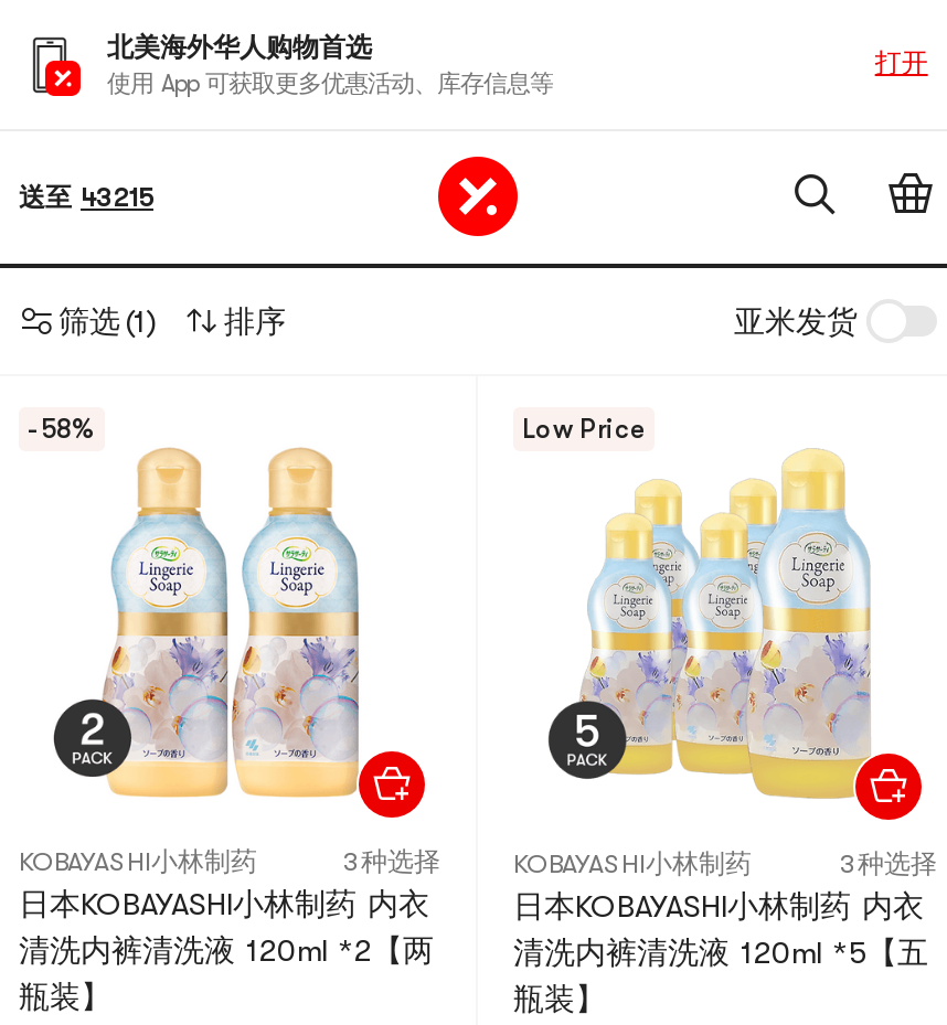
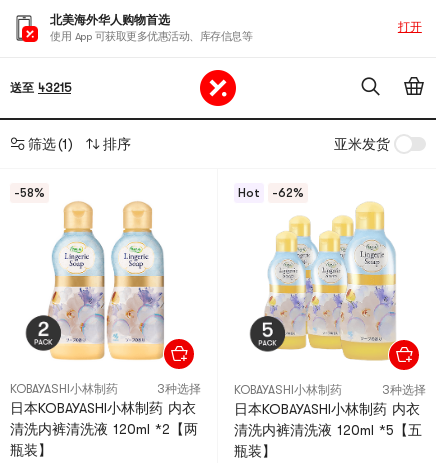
[522,414,646,445] Low Price -> [238,186,304,200] Hot | -62%

